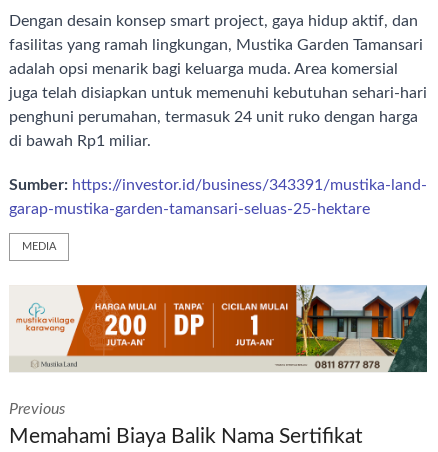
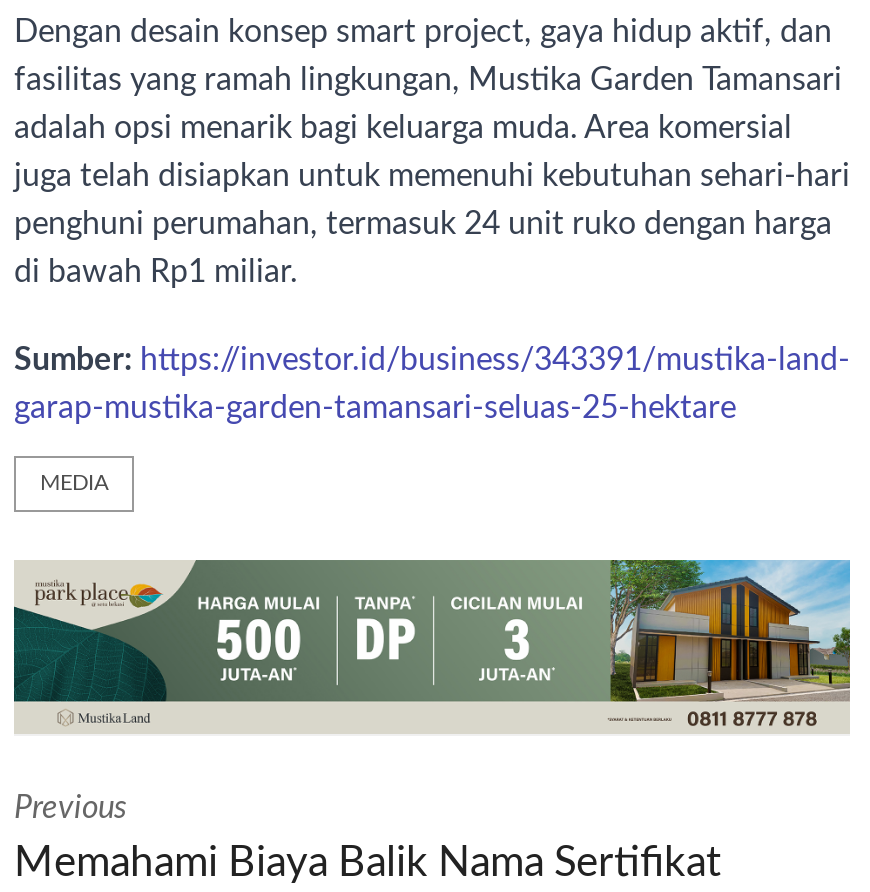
[9,284,428,373] [image] -> [12,558,852,734] [image]

